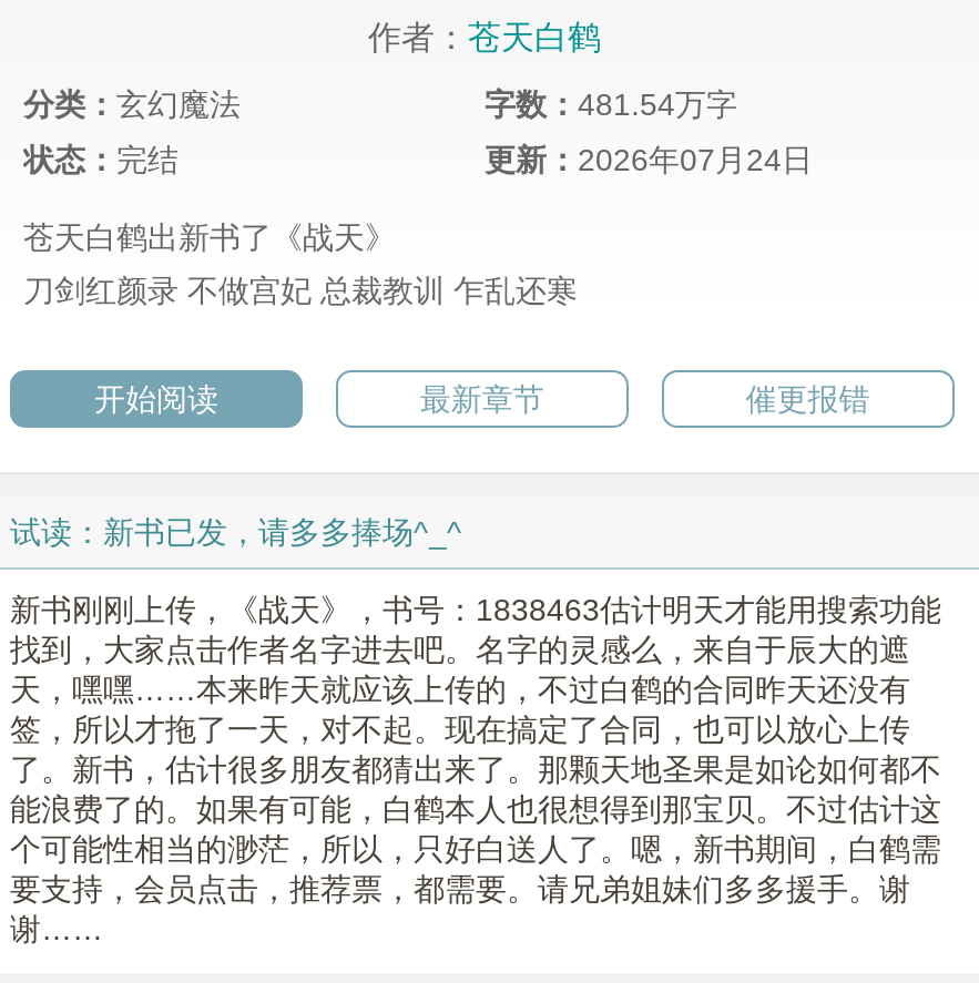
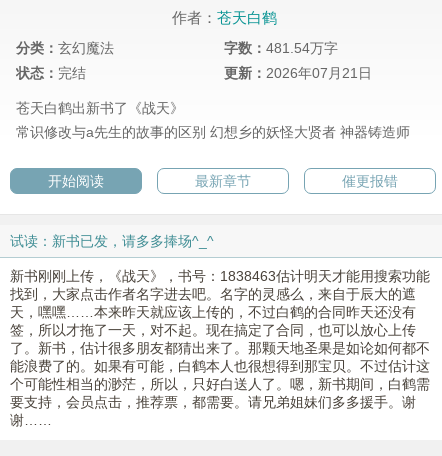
[485,143,813,178] 更新：2026年07月24日 -> [224,65,372,81] 更新：2026年07月21日
[23,274,578,309] 刀剑红颜录 不做宫妃 总裁教训 乍乱还寒 -> [16,124,410,140] 常识修改与a先生的故事的区别 幻想乡的妖怪大贤者 神器铸造师

